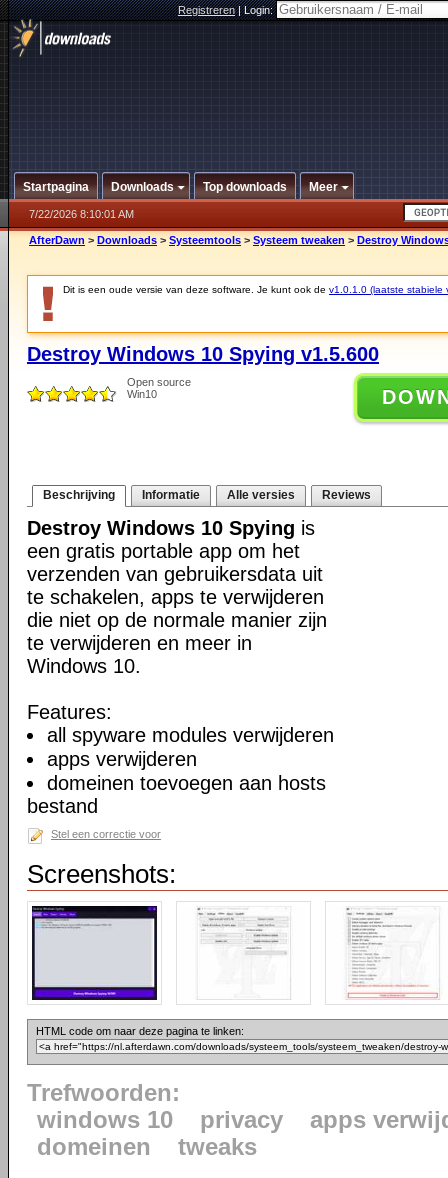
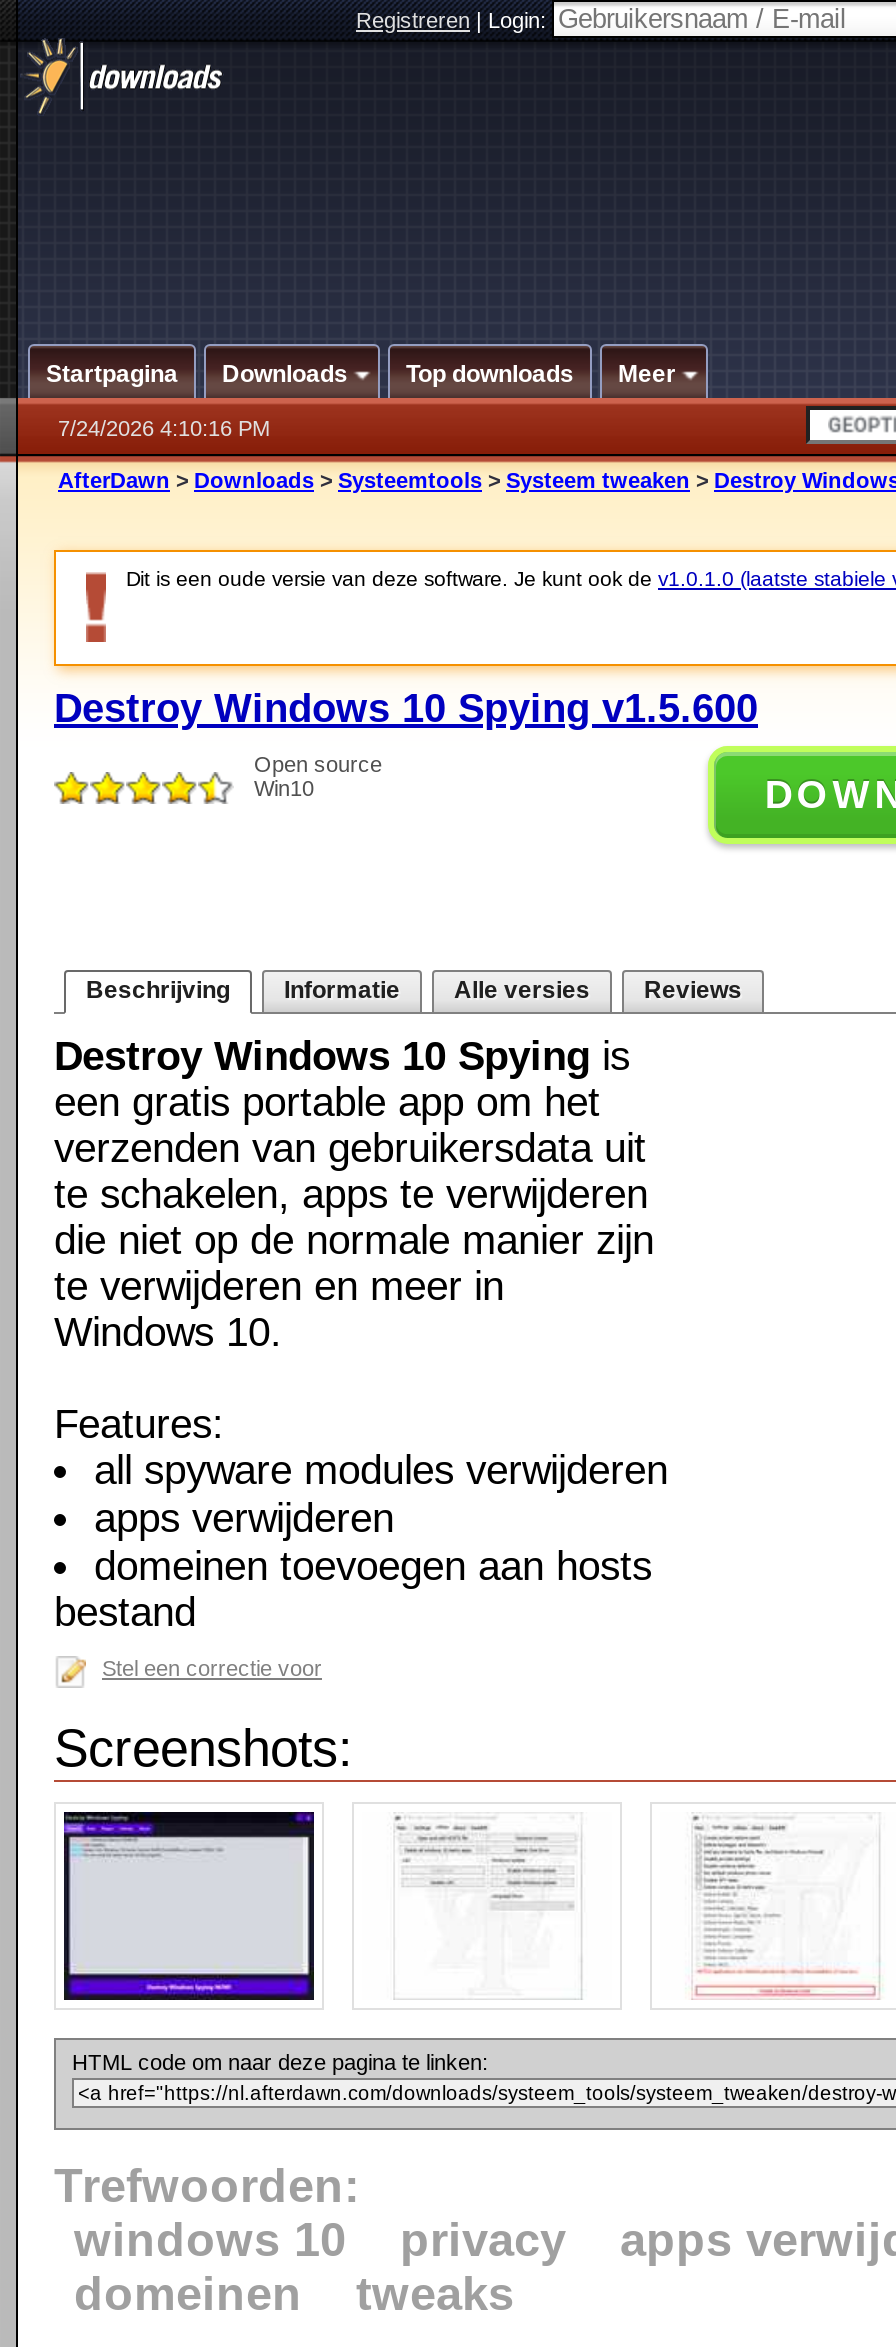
[29,208,134,220] 7/22/2026 8:10:01 AM -> [58,416,270,440] 7/24/2026 4:10:16 PM

